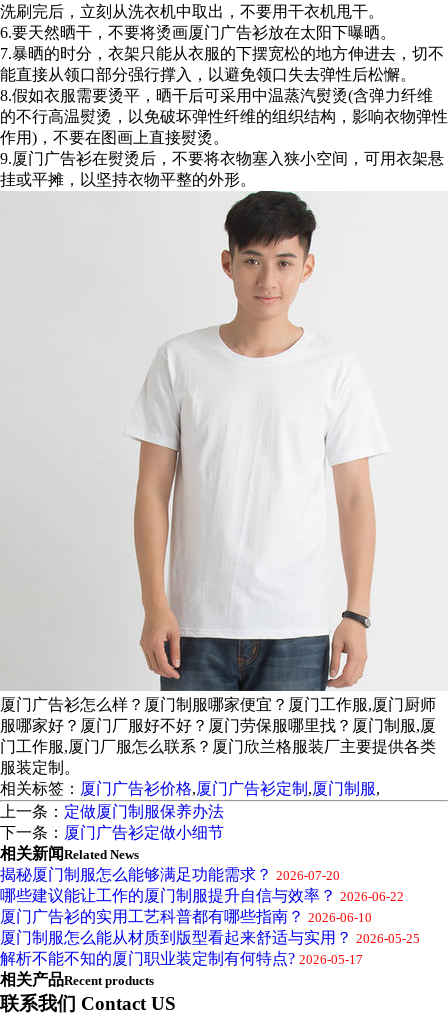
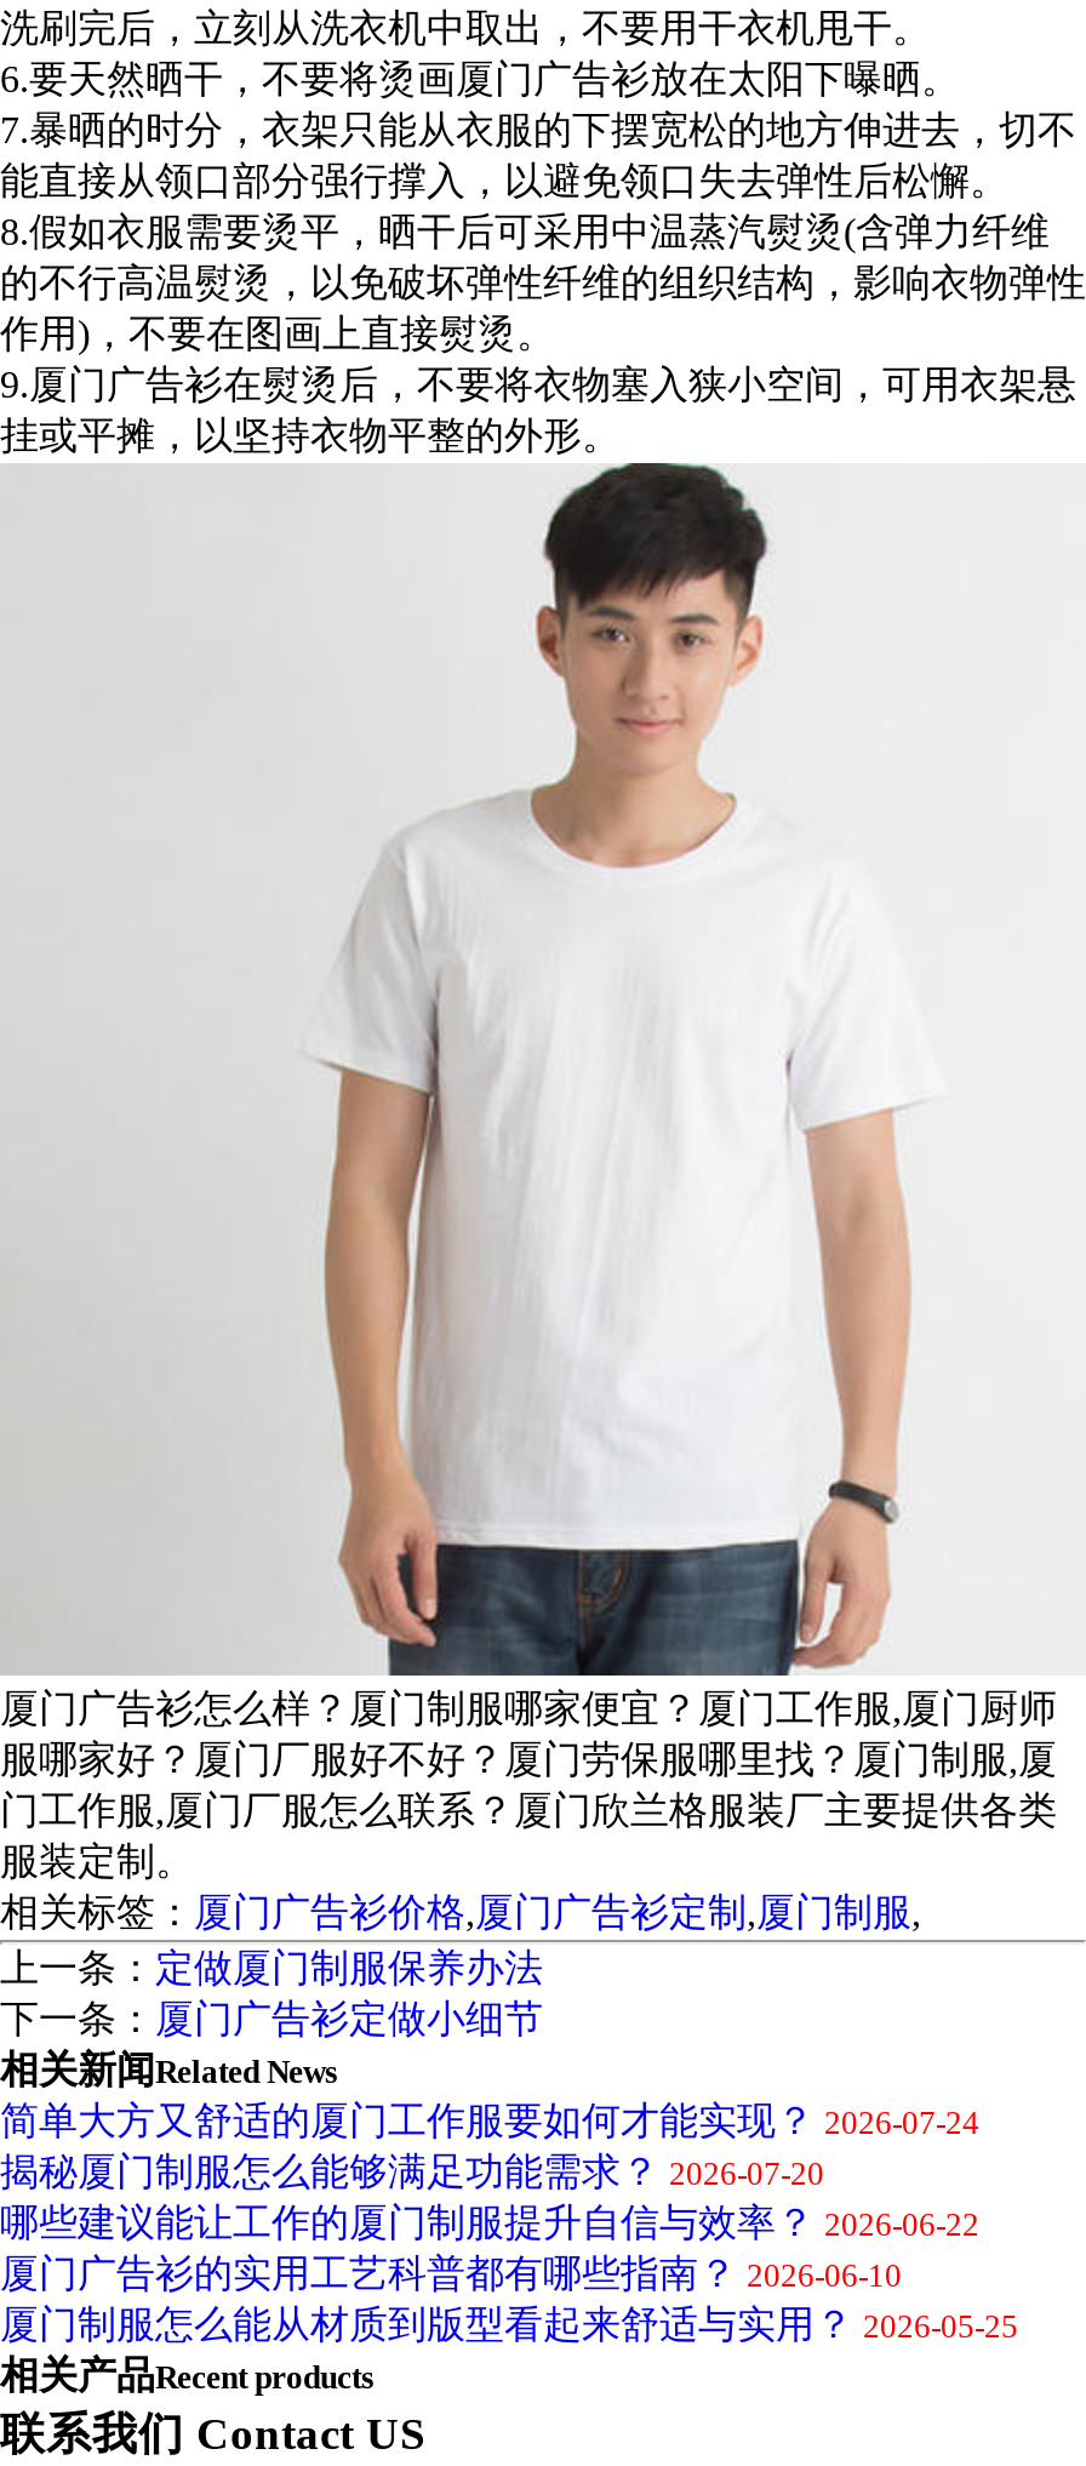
none -> [0,2100,979,2141] 简单大方又舒适的厦门工作服要如何才能实现？ 2026-07-24
moved [0,866,420,946] -> [0,2151,1018,2345]: 揭秘厦门制服怎么能够满足功能需求？ 2026-07-20 | 哪些建议能让工作的厦门制服提升自信与效率？ 2026-06-22 | 厦门广告衫的实用工艺科普都有哪些指南？ 2026-06-10 | 厦门制服怎么能从材质到版型看起来舒适与实用？ 2026-05-25
[0,950,363,967] 解析不能不知的厦门职业装定制有何特点? 2026-05-17 -> none

